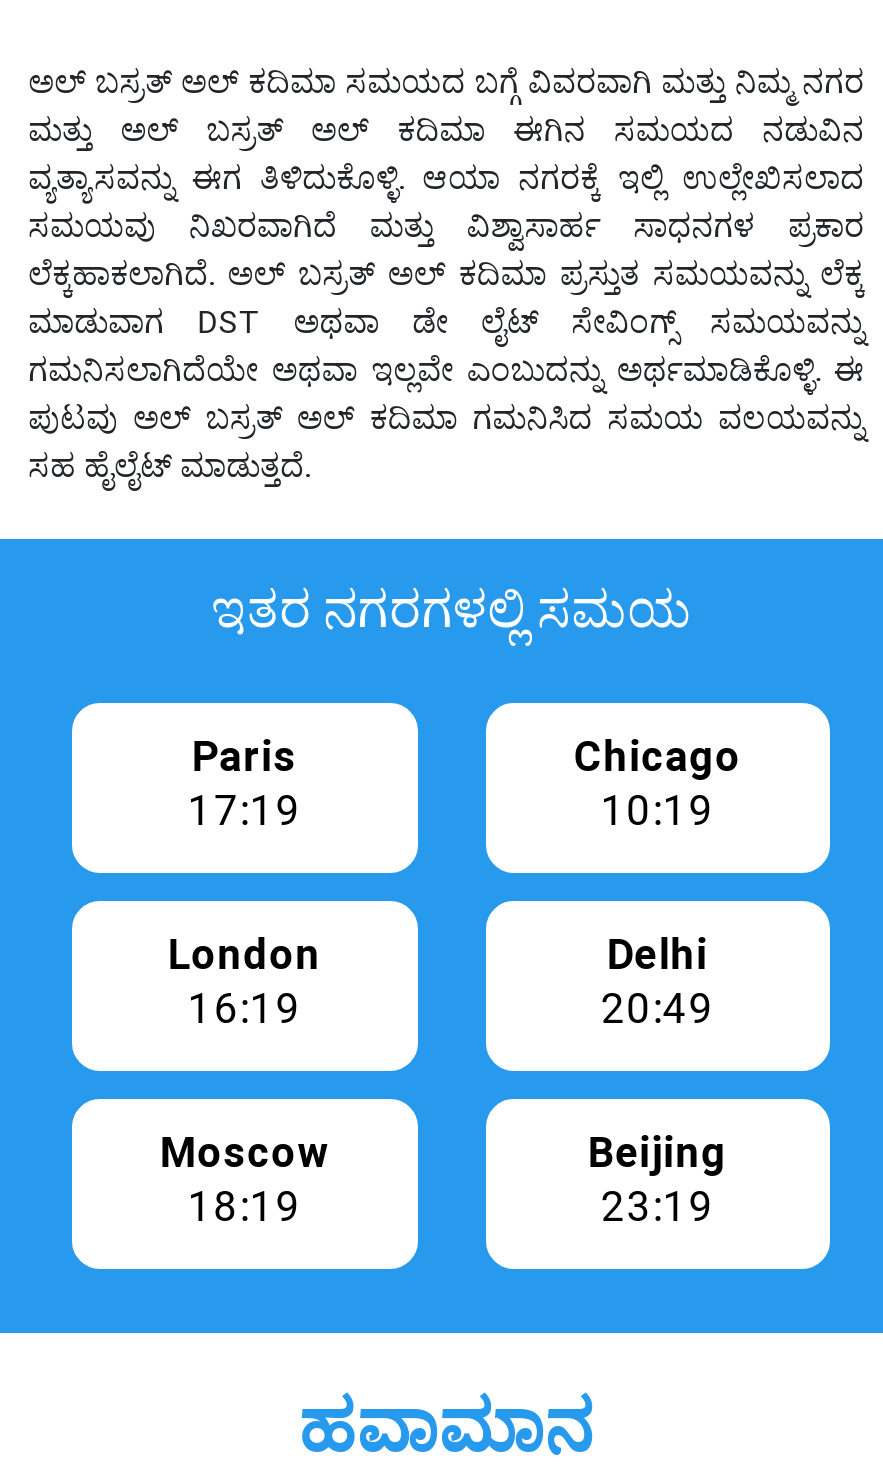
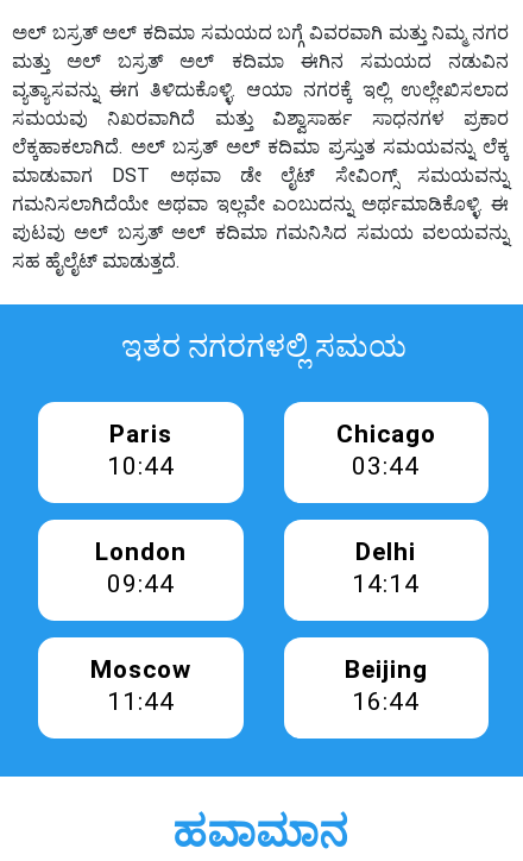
[188,787,302,835] 17:19 -> [107,452,174,480] 10:44
[600,787,714,835] 10:19 -> [352,452,420,480] 03:44
[188,985,302,1033] 16:19 -> [107,570,174,598] 09:44
[600,985,714,1033] 20:49 -> [352,570,420,598] 14:14
[188,1183,302,1231] 18:19 -> [107,687,174,716] 11:44
[600,1183,714,1231] 23:19 -> [352,687,420,716] 16:44

